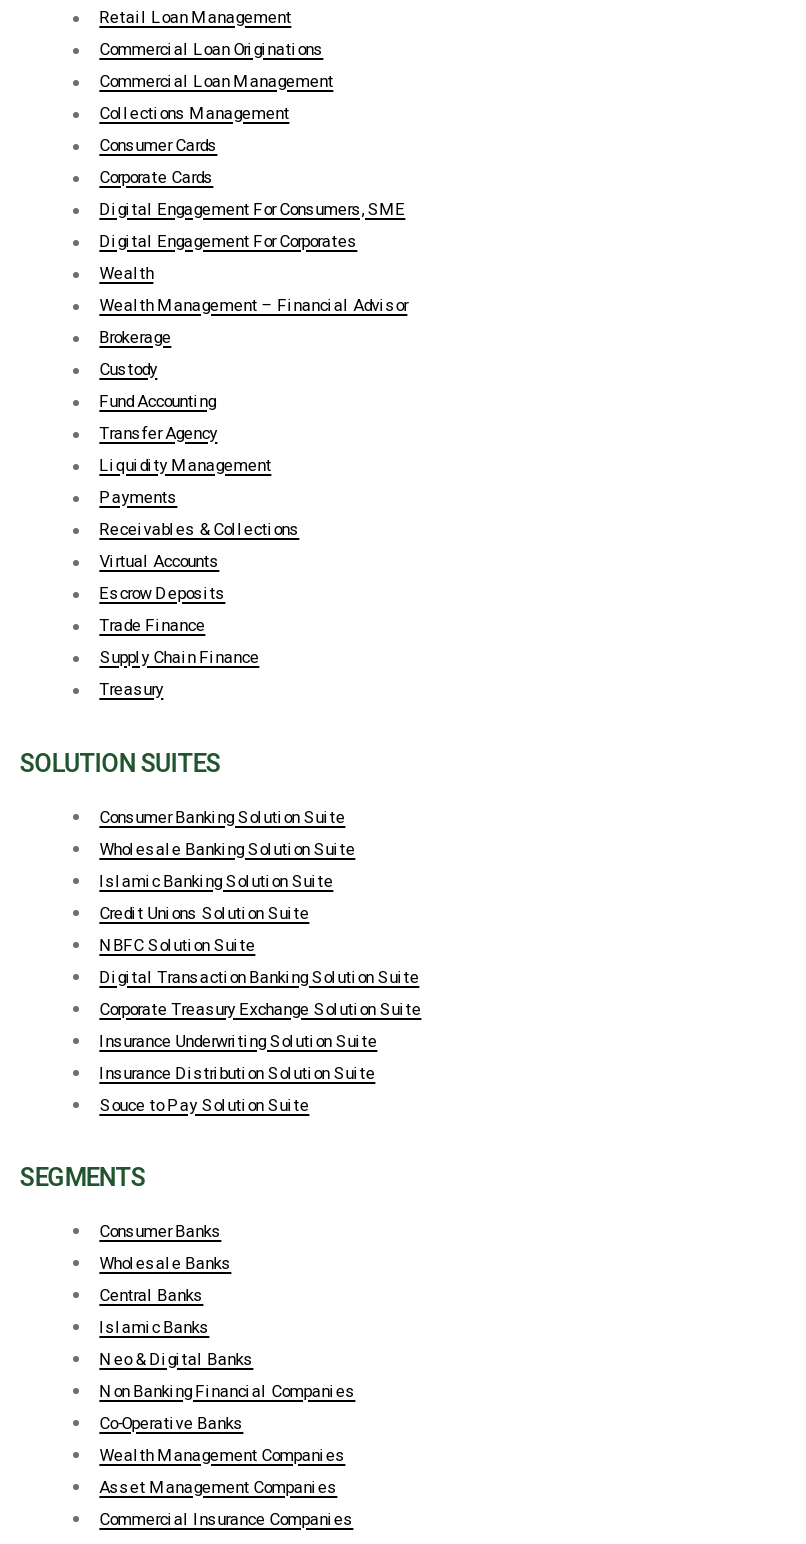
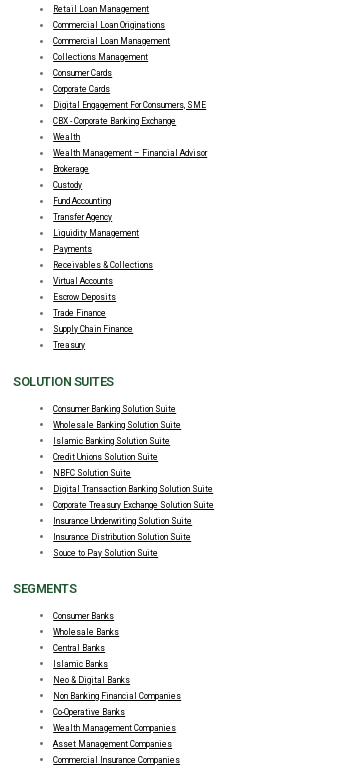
[99,232,357,252] Digital Engagement For Corporates -> [53,116,176,126] CBX - Corporate Banking Exchange

